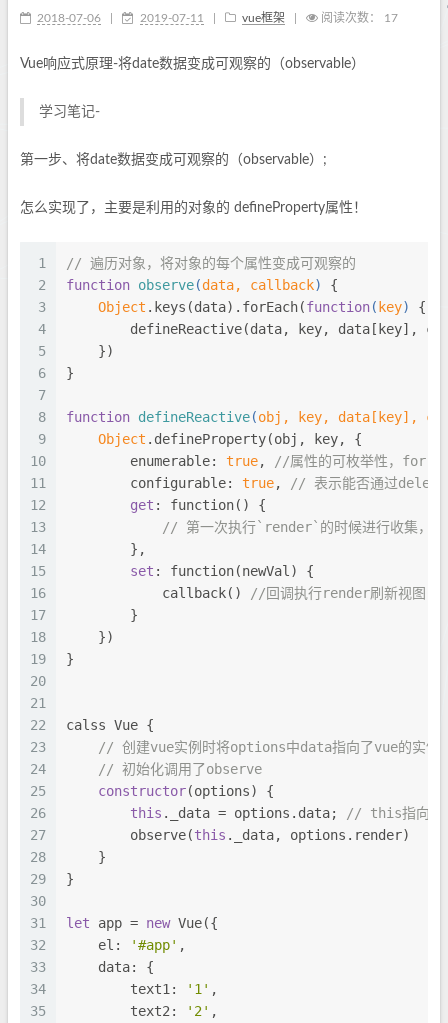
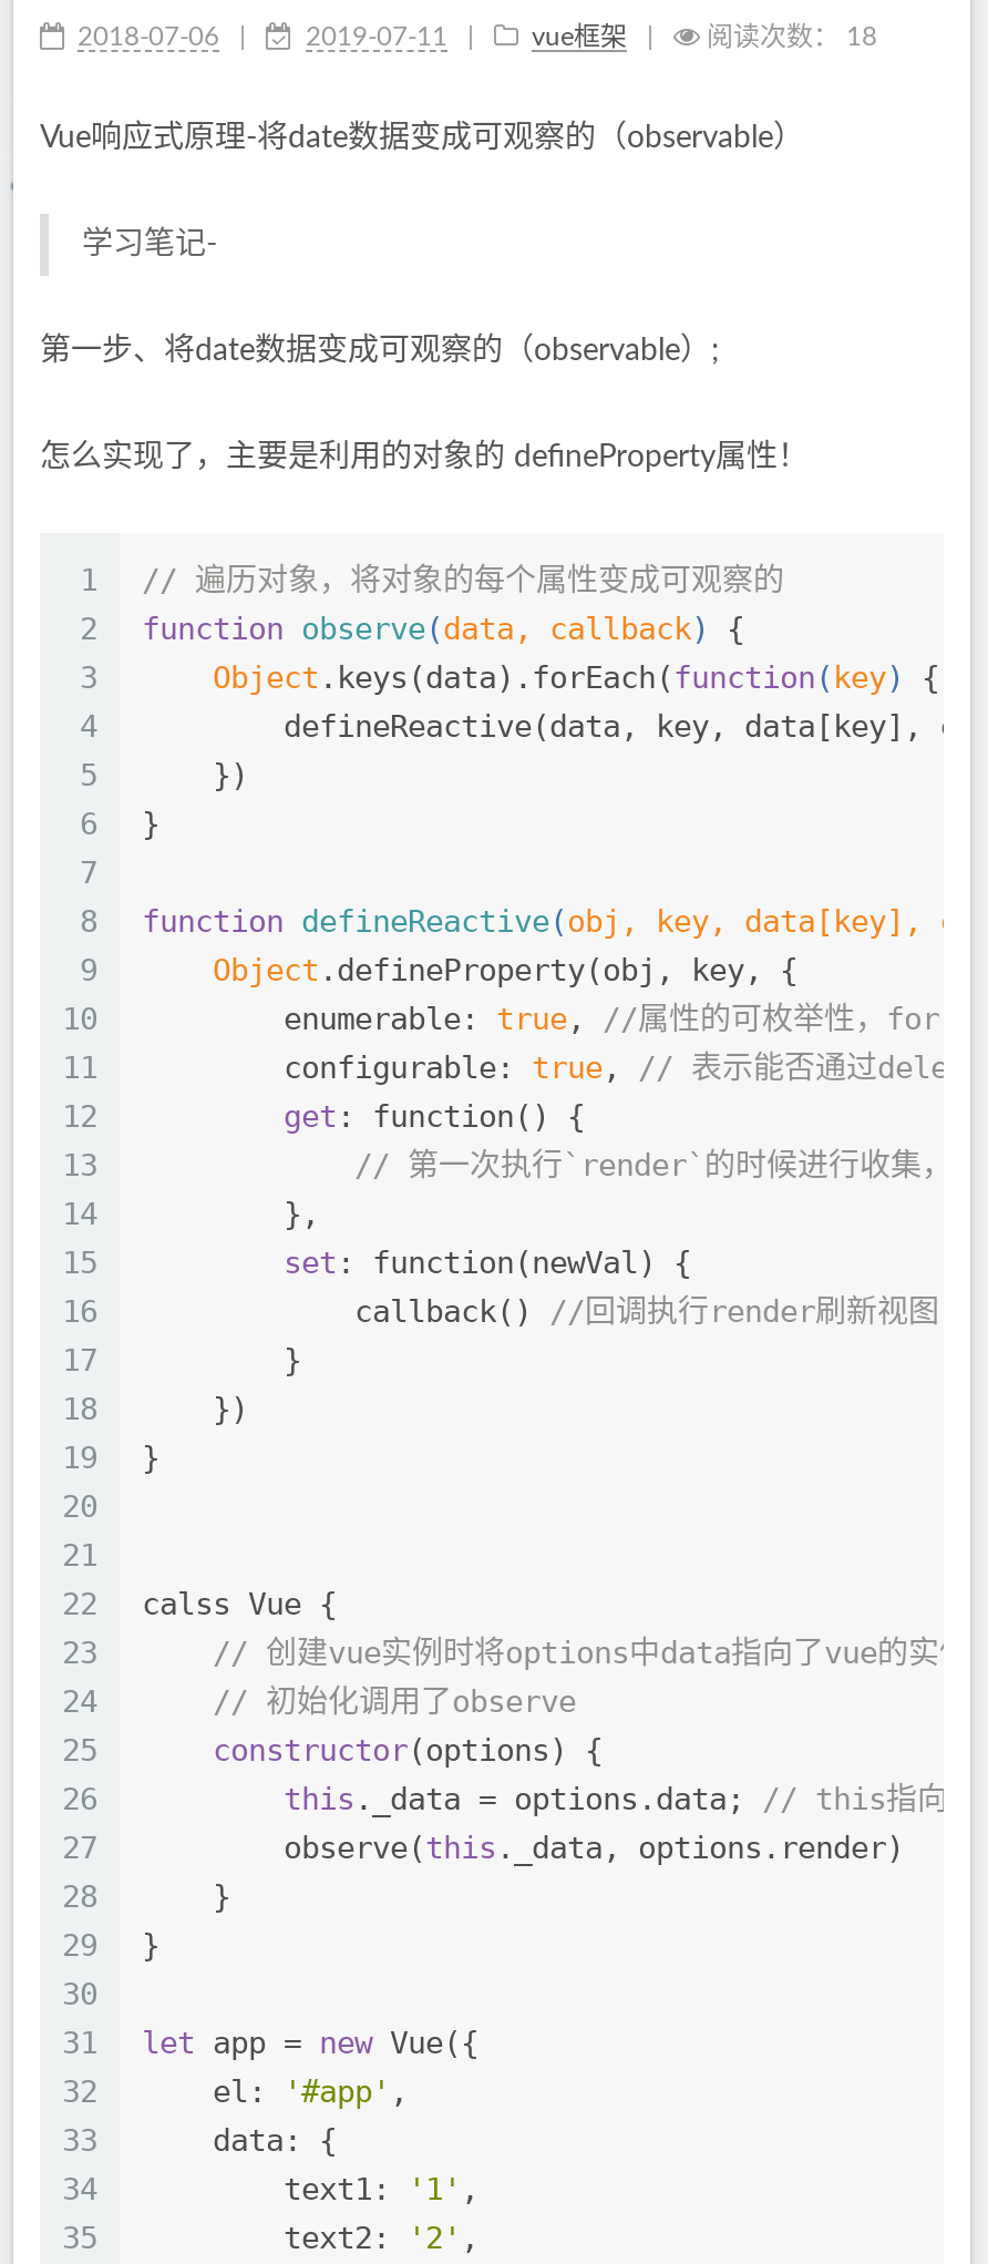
[318,12,398,24] 阅读次数：17 -> [700,23,877,50] 阅读次数：18

